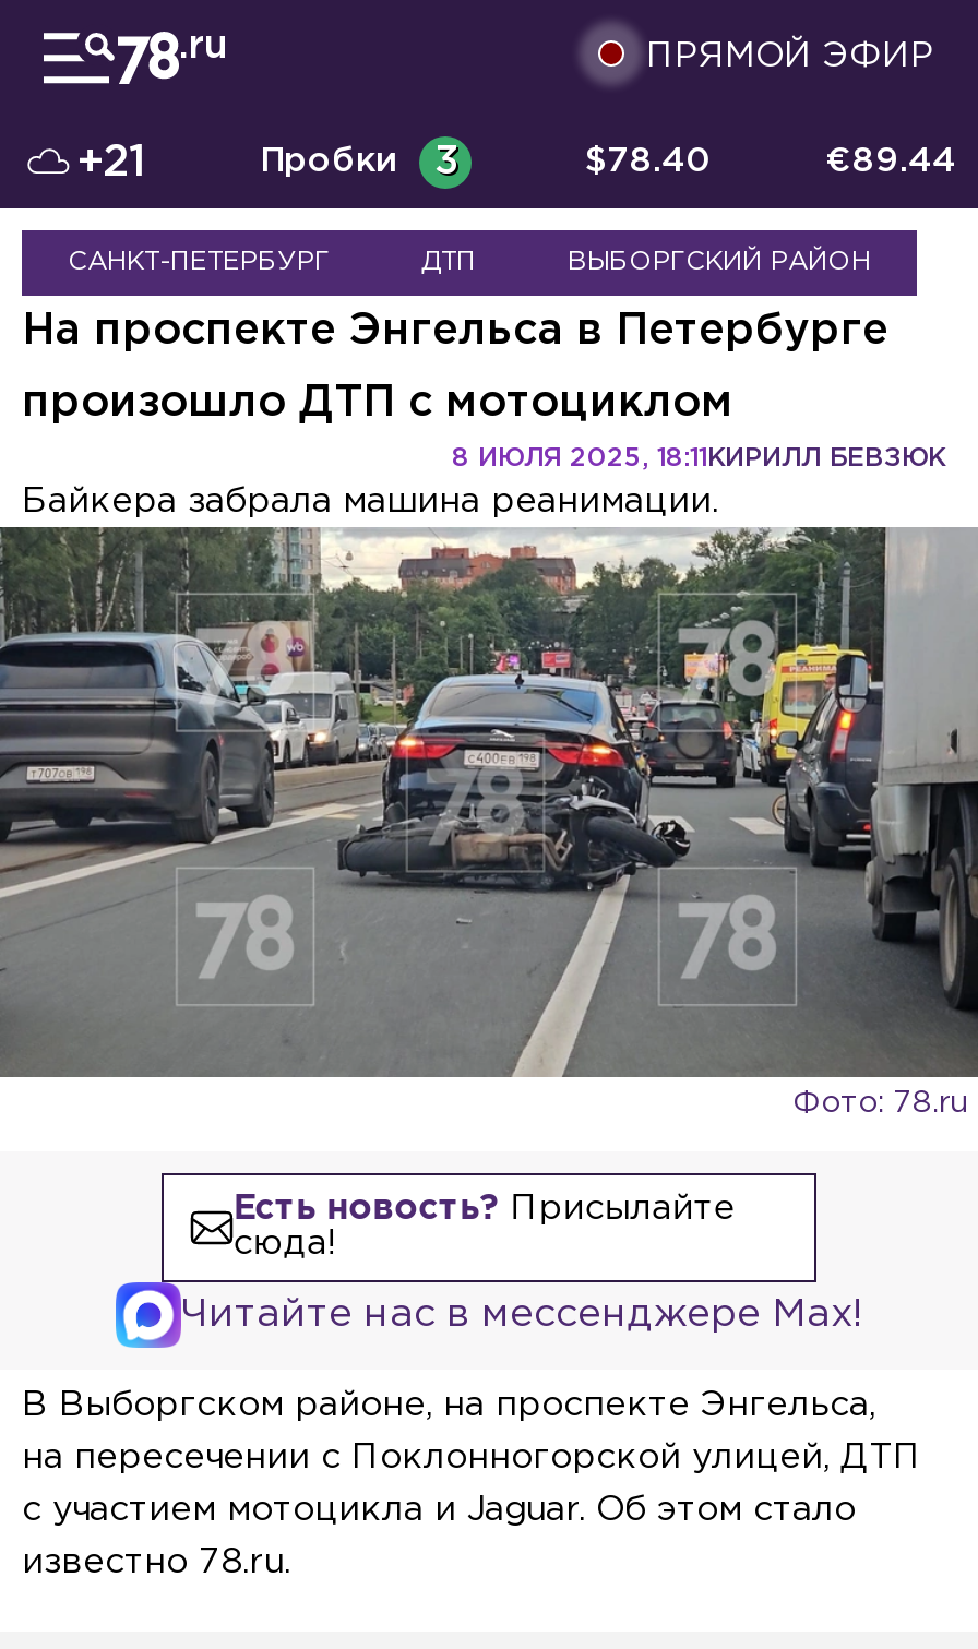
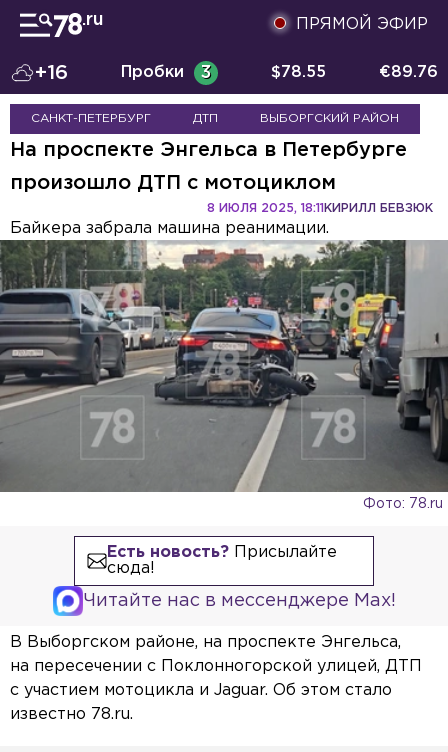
[76,143,146,182] +21 -> [35,64,68,82] +16
[585,145,712,178] $78.40 -> [271,65,326,80] $78.55
[825,145,956,178] €89.44 -> [379,65,438,80] €89.76

